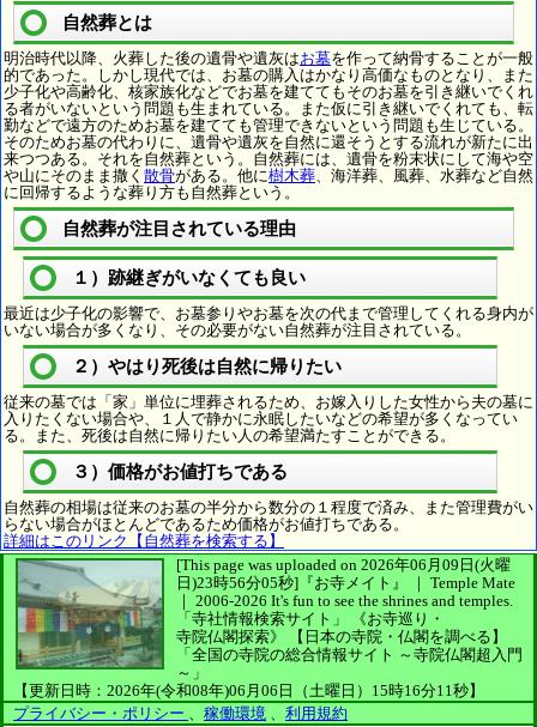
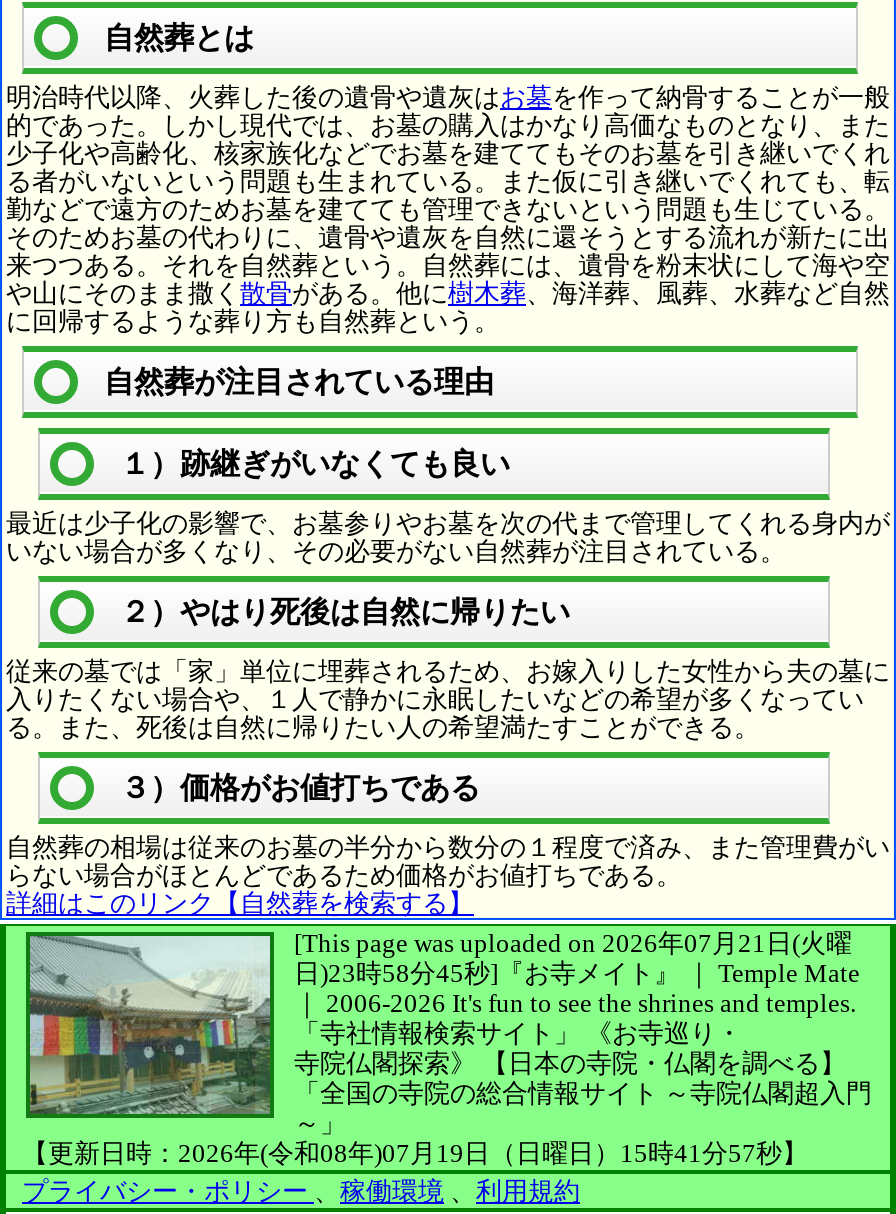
[176,555,511,573] [This page was uploaded on 2026年06月09日(火曜 -> [294,927,852,957] [This page was uploaded on 2026年07月21日(火曜
[176,573,515,591] 日)23時56分05秒]『お寺メイト』 ｜ Temple Mate -> [294,957,860,987] 日)23時58分45秒]『お寺メイト』 ｜ Temple Mate
[13,681,484,699] 【更新日時：2026年(令和08年)06月06日（土曜日）15時16分11秒】 -> [22,1137,808,1167] 【更新日時：2026年(令和08年)07月19日（日曜日）15時41分57秒】

